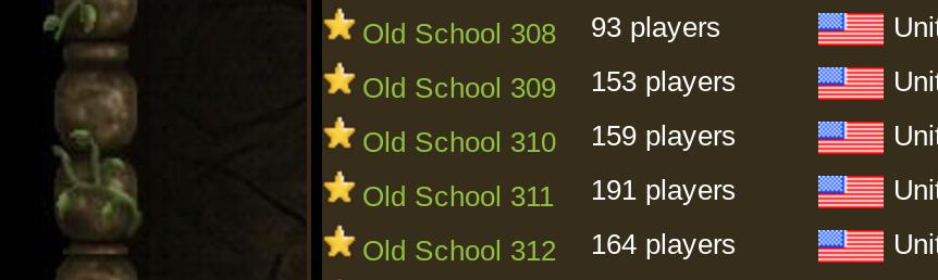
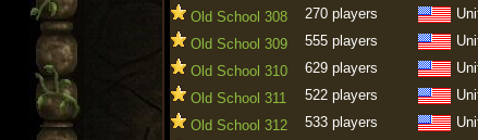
[362,11,721,50] Old School 308 93 players -> [190,5,377,25] Old School 308 270 players
[362,65,737,104] Old School 309 153 players -> [190,33,377,52] Old School 309 555 players
[362,119,737,158] Old School 310 159 players -> [190,60,377,79] Old School 310 629 players
[362,174,737,213] Old School 311 191 players -> [190,87,377,106] Old School 311 522 players
[362,228,737,267] Old School 312 164 players -> [190,114,377,133] Old School 312 533 players

